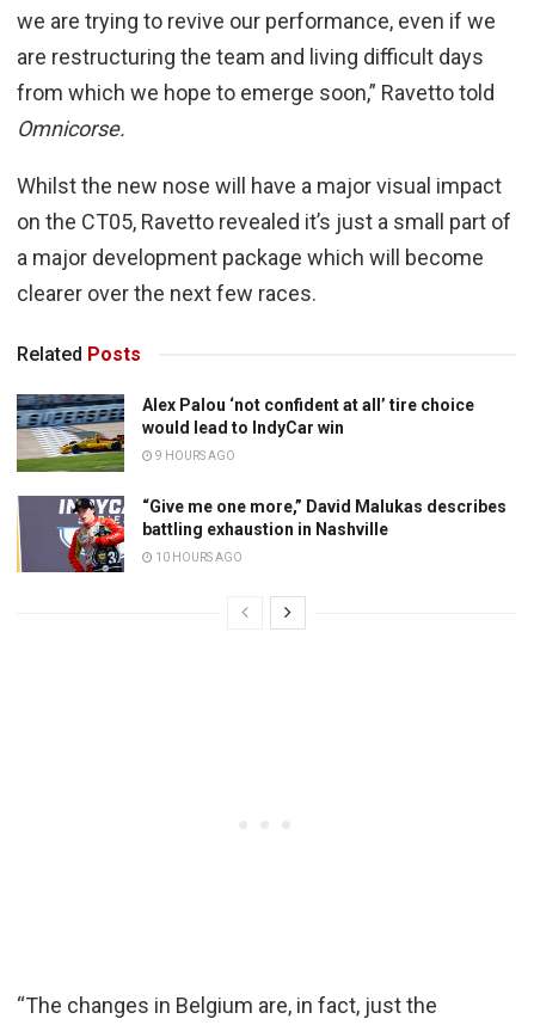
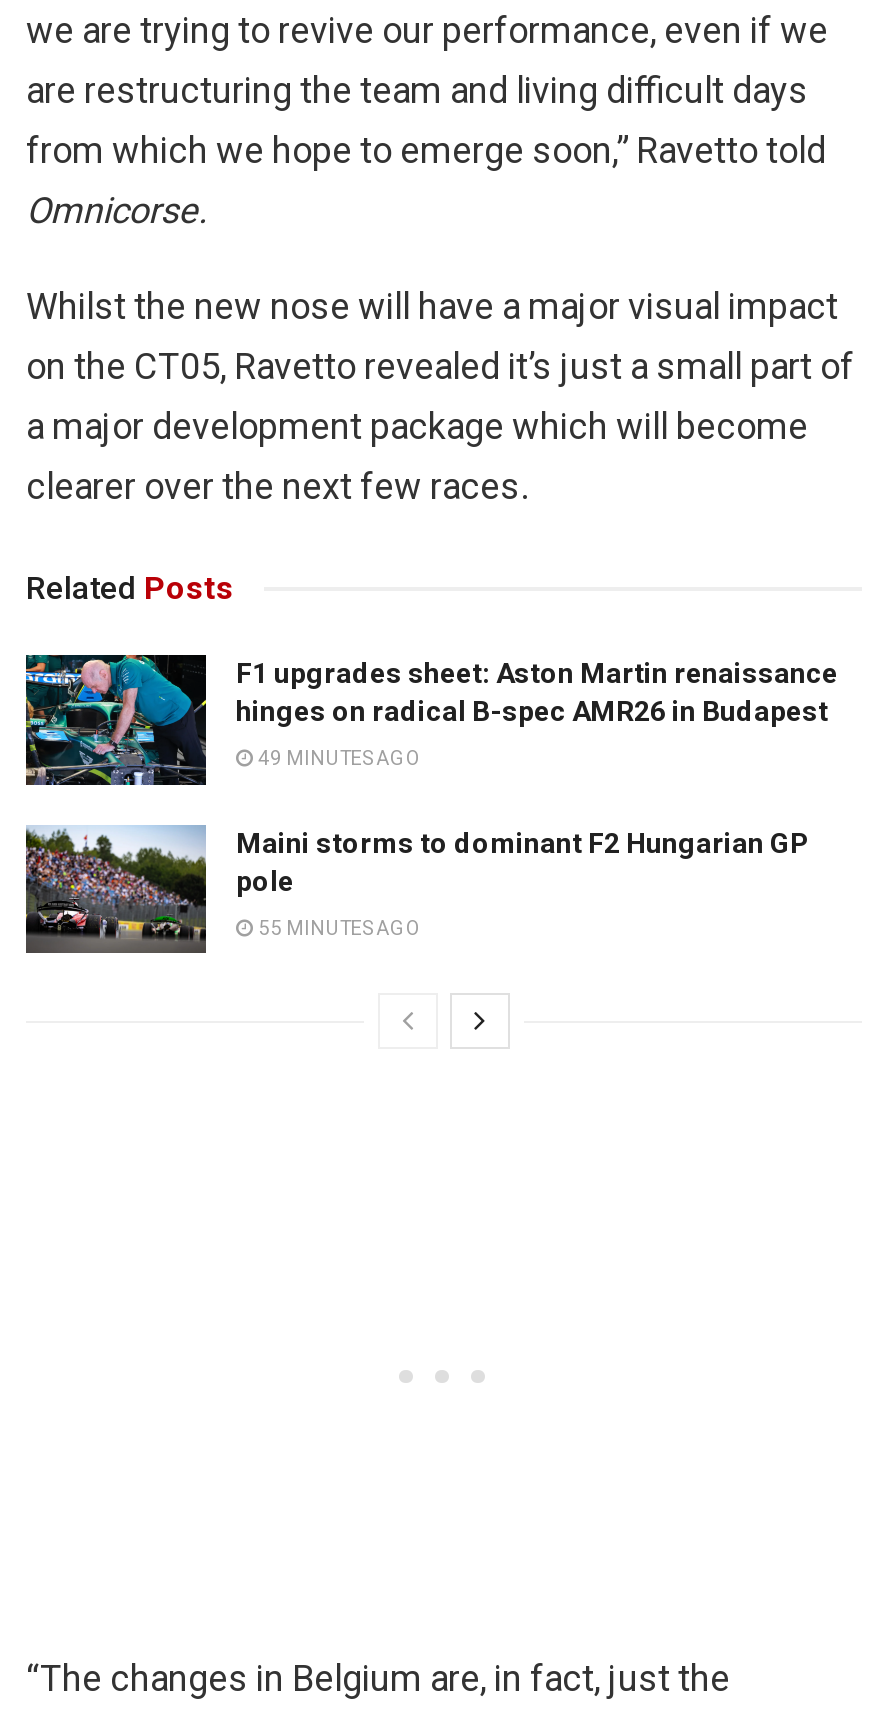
[16,393,474,473] [image] | Alex Palou ‘not confident at all’ tire choice | would lead to IndyCar win -> [24,653,838,787] [image] | F1 upgrades sheet: Aston Martin renaissance | hinges on radical B-spec AMR26 in Budapest
[153,449,235,463] 9 HOURS AGO -> [254,747,422,769] 49 MINUTES AGO
[16,495,507,573] [image] | “Give me one more,” David Malukas describes | battling exhaustion in Nashville -> [24,825,810,955] [image] | Maini storms to dominant F2 Hungarian GP | pole
[153,550,243,563] 10 HOURS AGO -> [254,916,422,938] 55 MINUTES AGO

